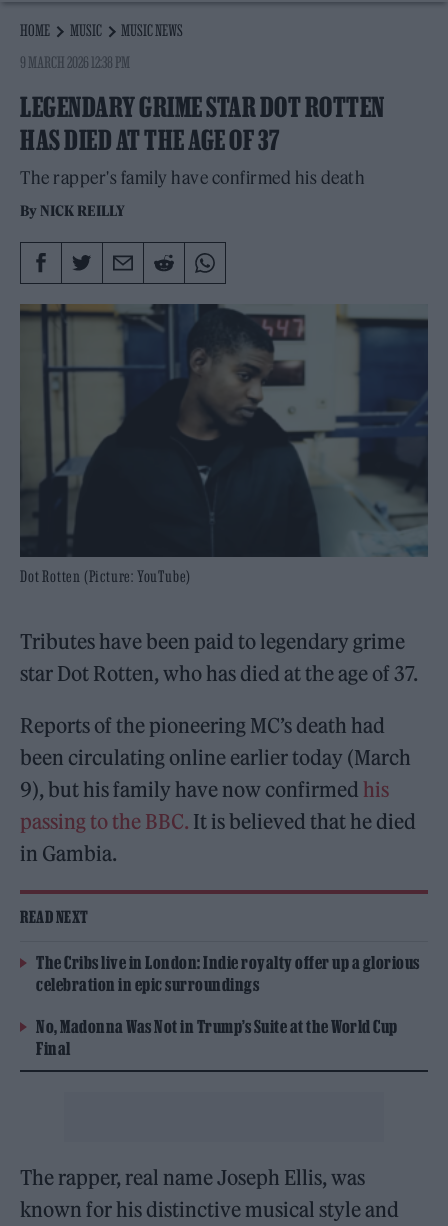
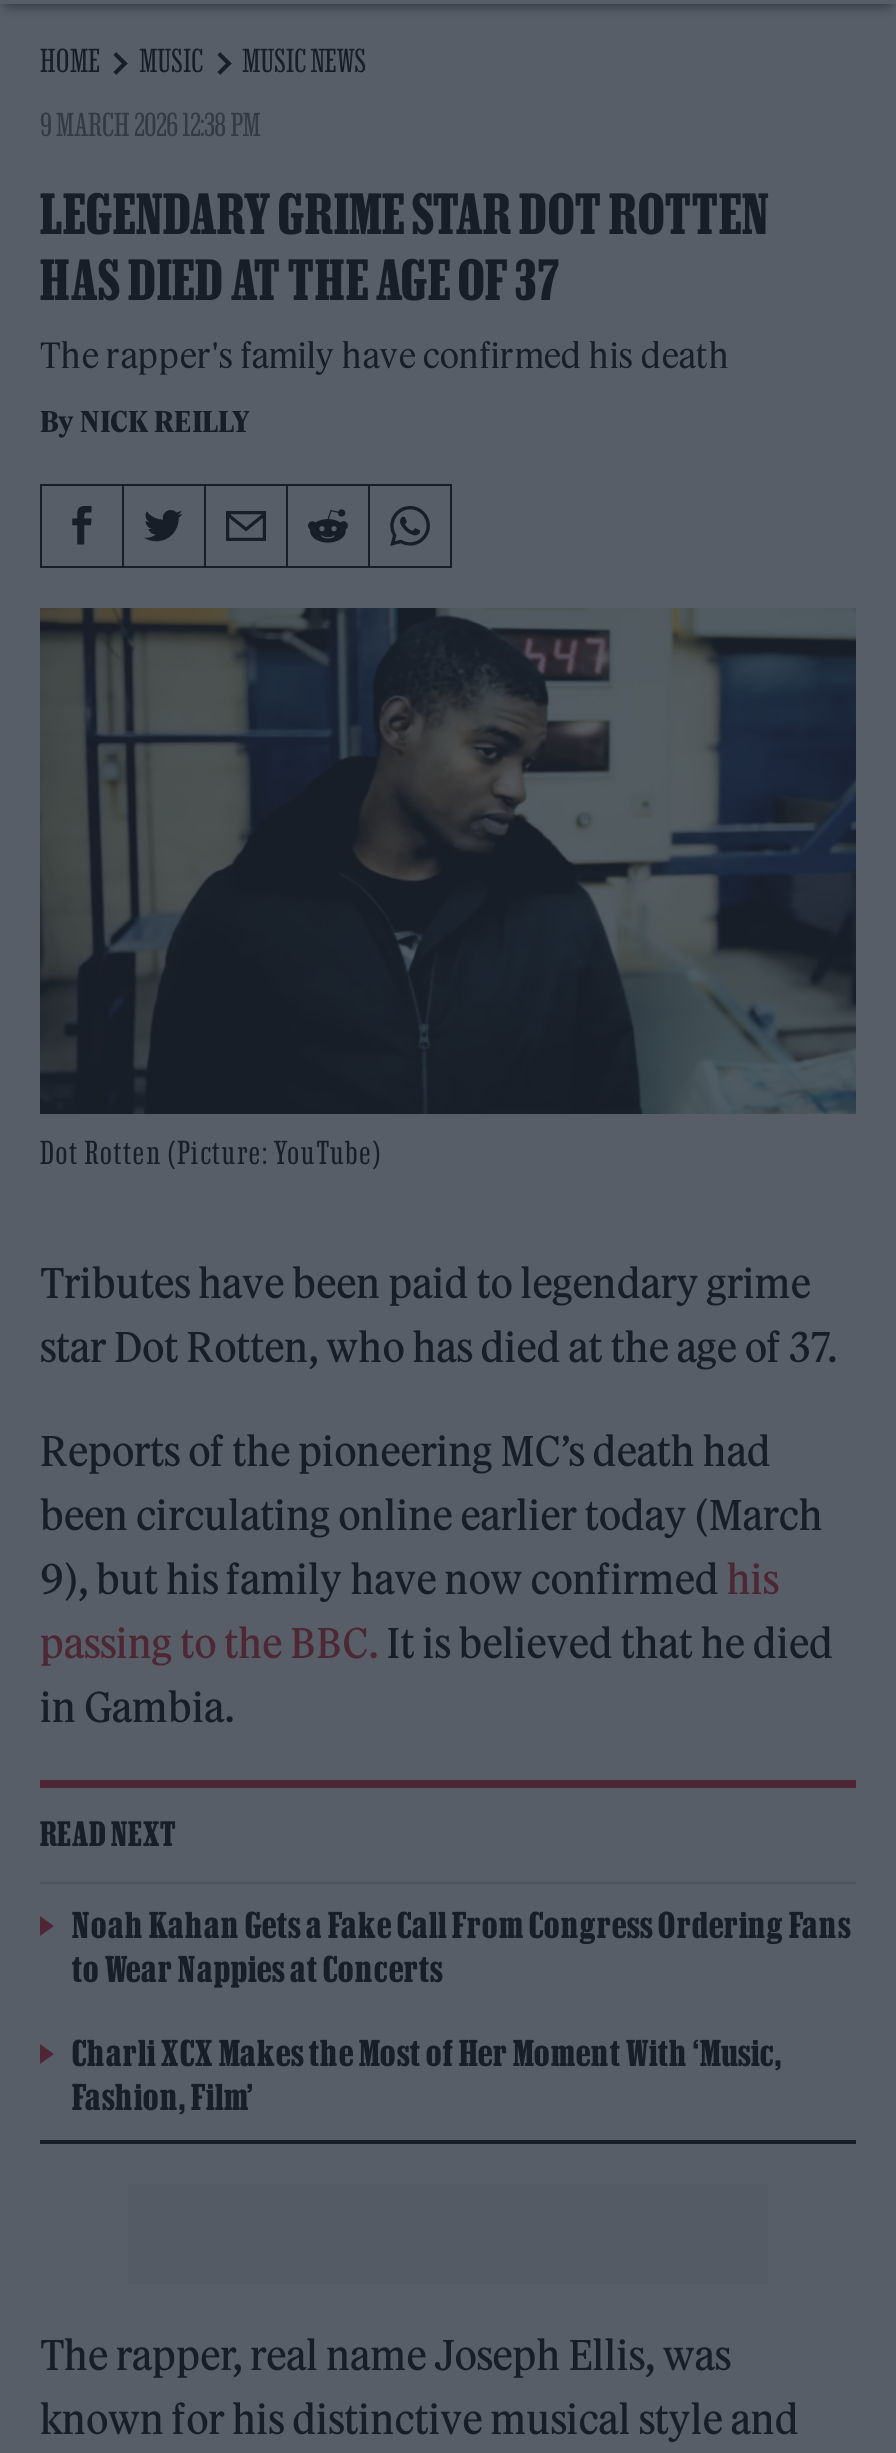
[36,953,419,994] The Cribs live in London: Indie royalty offer up a glorious | celebration in epic surroundings -> [72,1907,851,1989] Noah Kahan Gets a Fake Call From Congress Ordering Fans | to Wear Nappies at Concerts
[36,1017,397,1058] No, Madonna Was Not in Trump’s Suite at the World Cup | Final -> [72,2035,782,2117] Charli XCX Makes the Most of Her Moment With ‘Music, | Fashion, Film’

